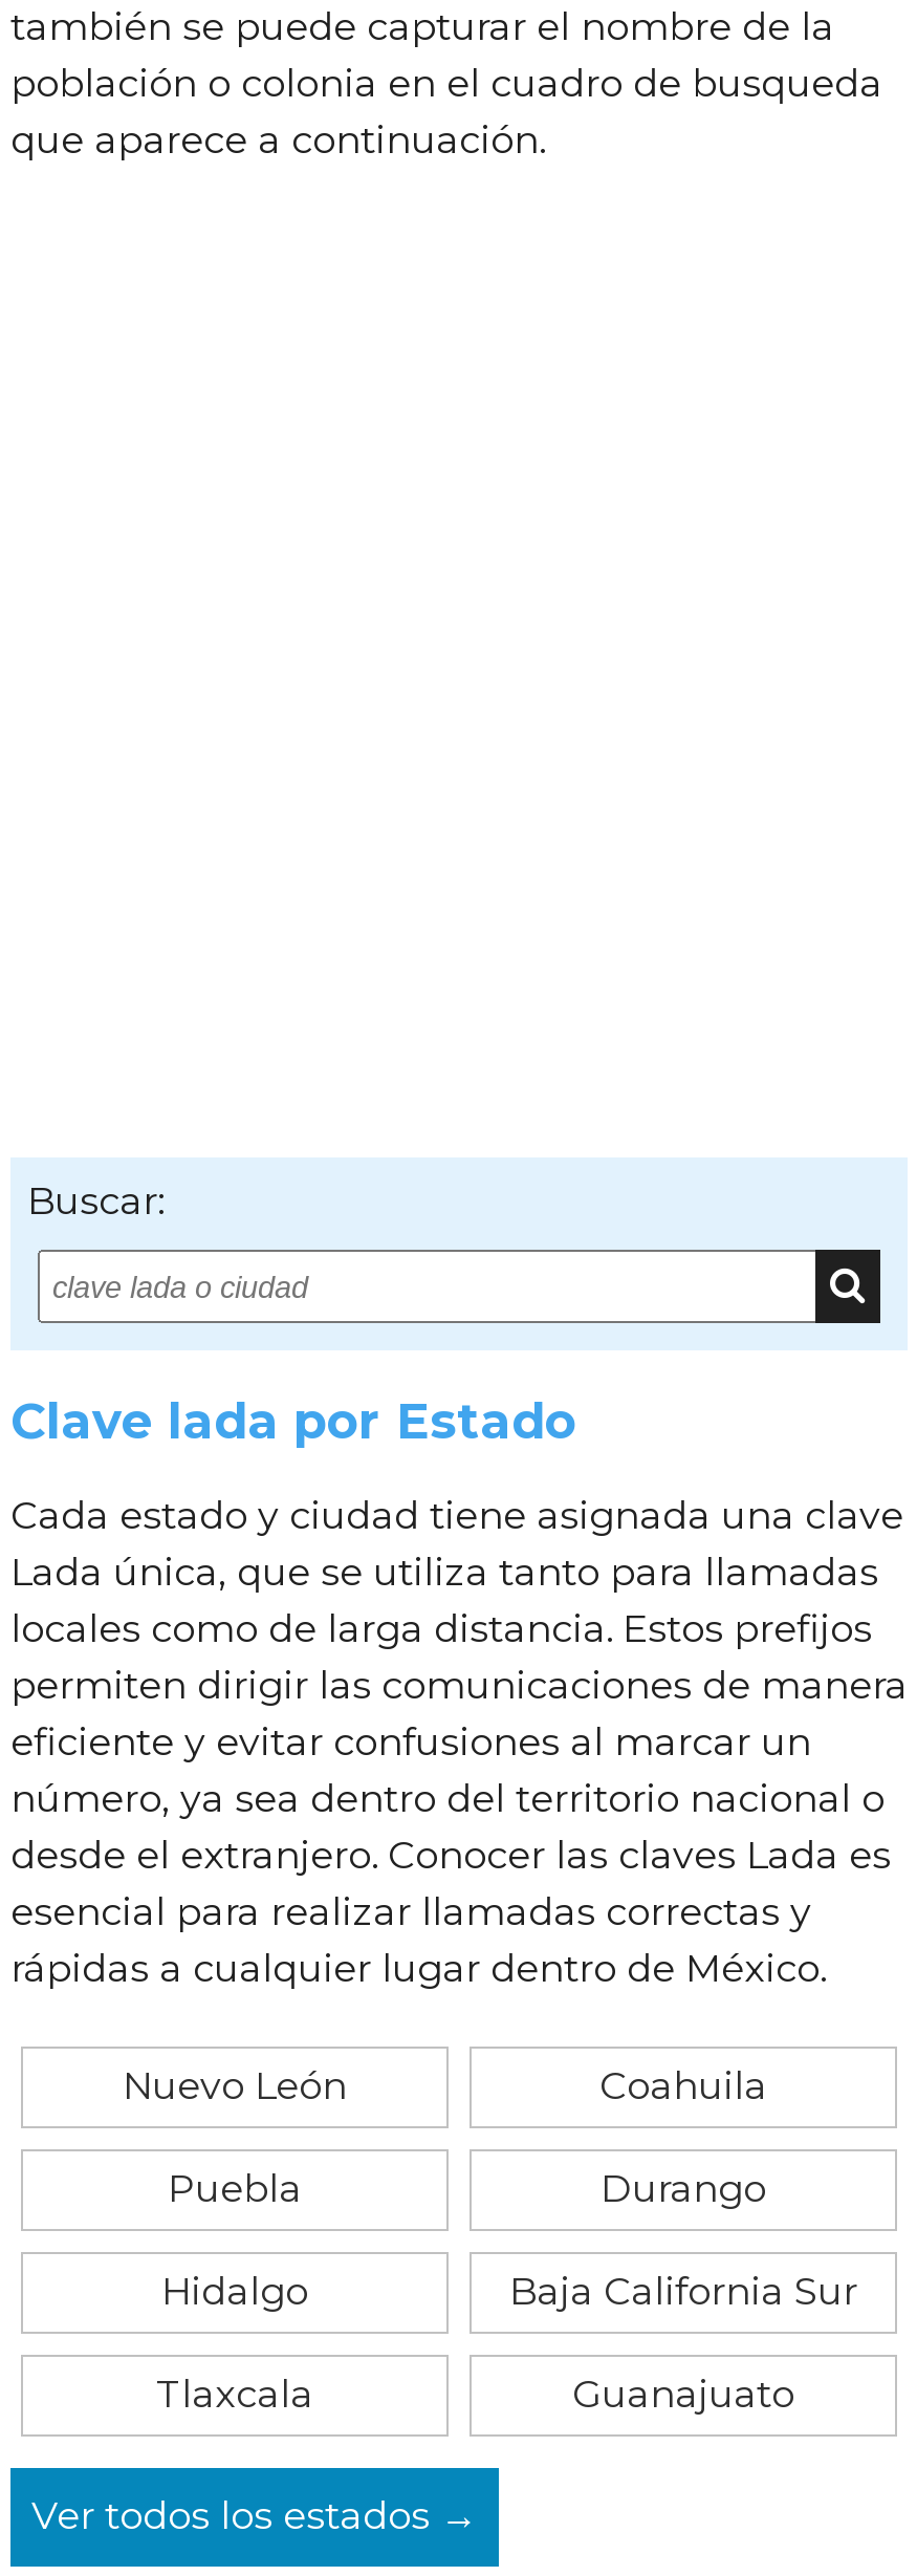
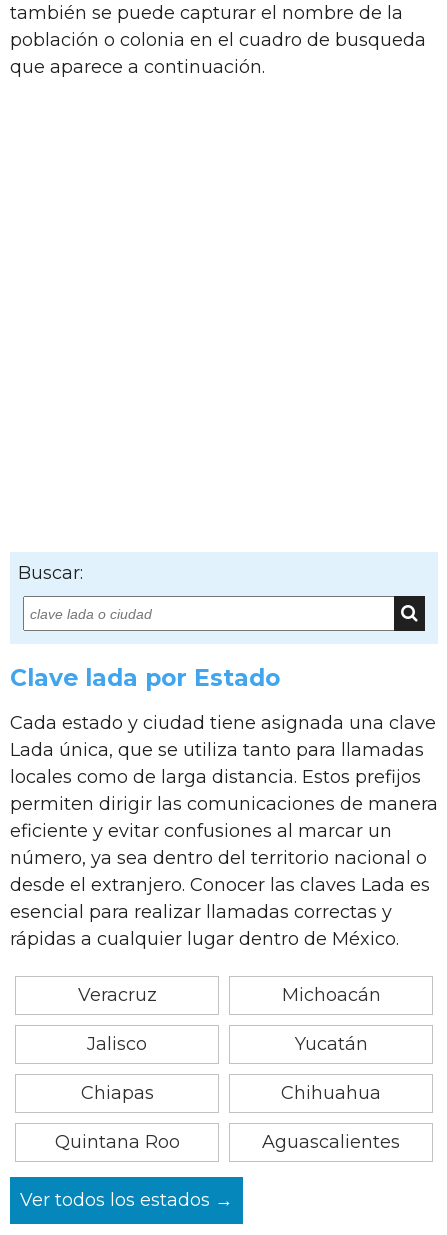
[123,2064,767,2110] Nuevo León | Coahuila -> [77,984,380,1006] Veracruz | Michoacán
[168,2166,766,2213] Puebla | Durango -> [87,1033,367,1055] Jalisco | Yucatán
[161,2269,857,2315] Hidalgo | Baja California Sur -> [80,1082,381,1104] Chiapas | Chihuahua
[156,2372,794,2418] Tlaxcala | Guanajuato -> [54,1131,400,1153] Quintana Roo | Aguascalientes

